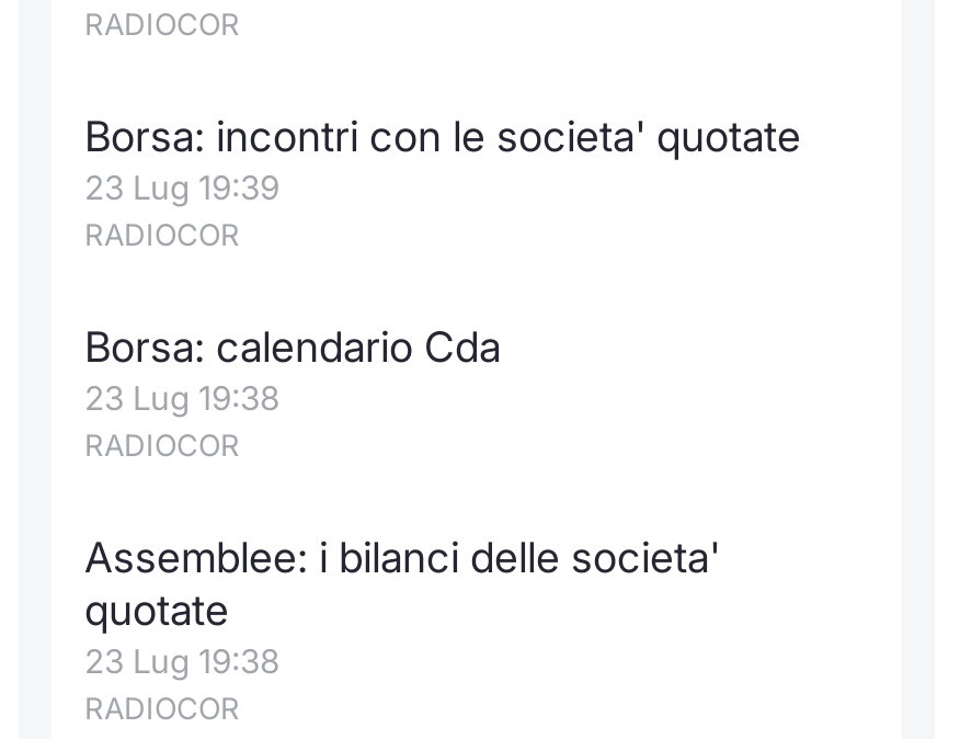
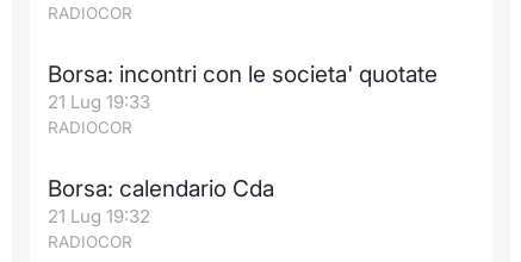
[84,167,279,208] 23 Lug 19:39 -> [48,91,150,113] 21 Lug 19:33
[84,377,720,682] 23 Lug 19:38 | RADIOCOR | Assemblee: i bilanci delle societa' | quotate | 23 Lug 19:38 -> [48,205,150,227] 21 Lug 19:32

